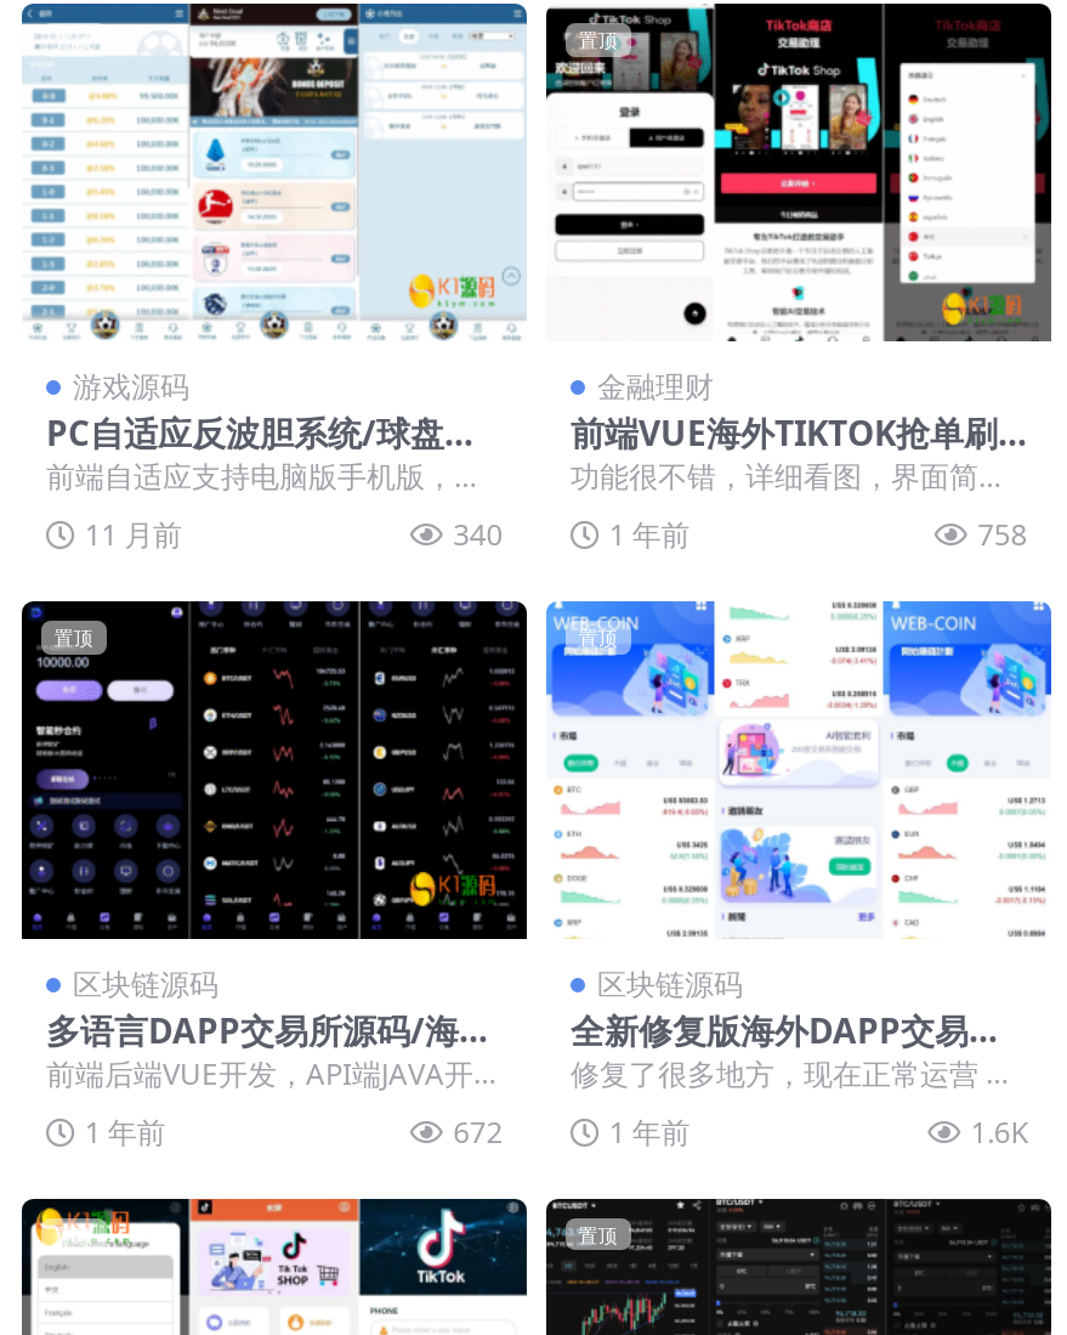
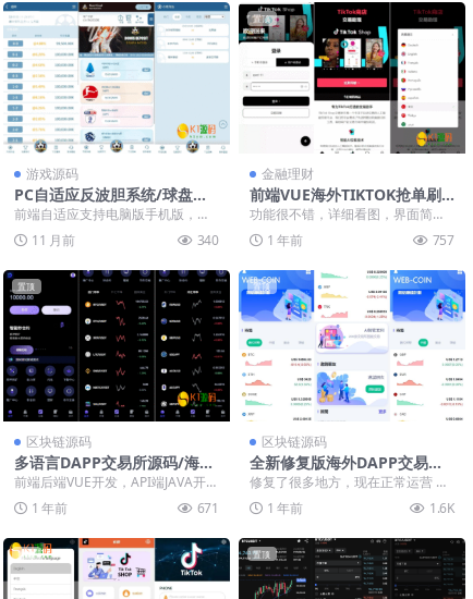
[977,514,1027,555] 758 -> [432,231,454,249] 757
[453,1111,503,1152] 672 -> [197,498,219,517] 671

